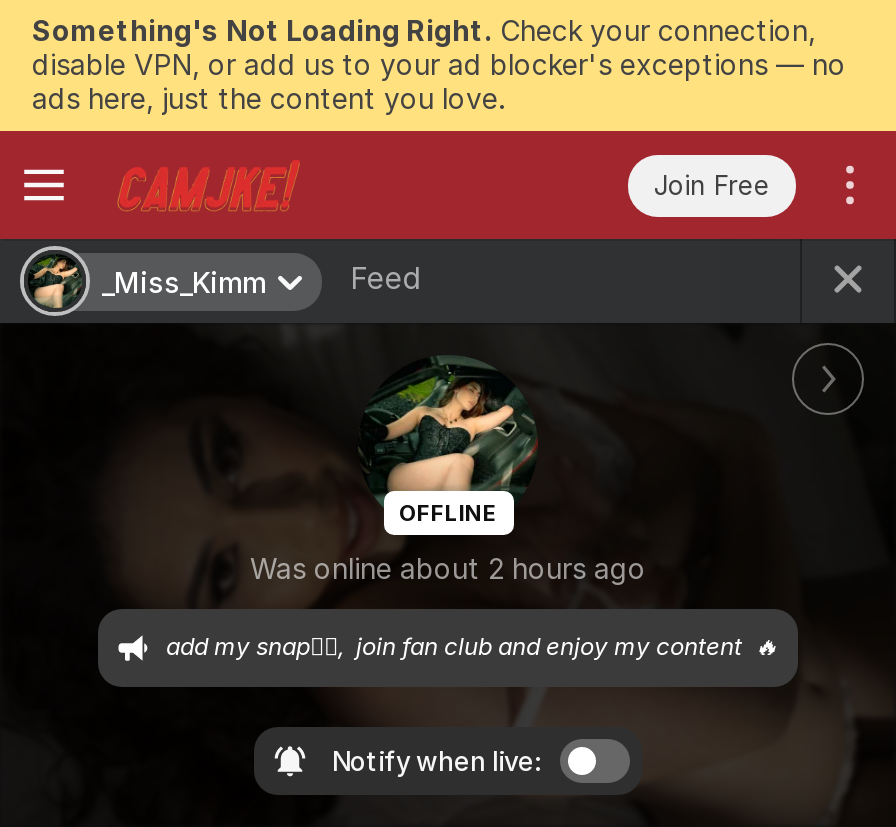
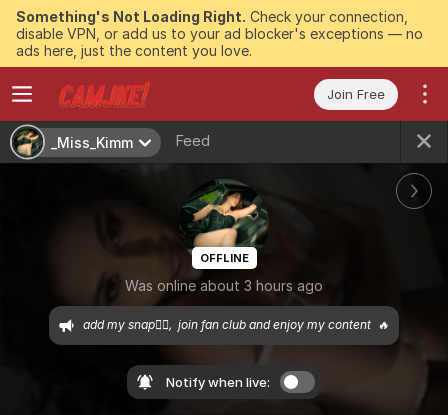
[250,552,646,586] Was online about 2 hours ago -> [125,277,323,294] Was online about 3 hours ago

